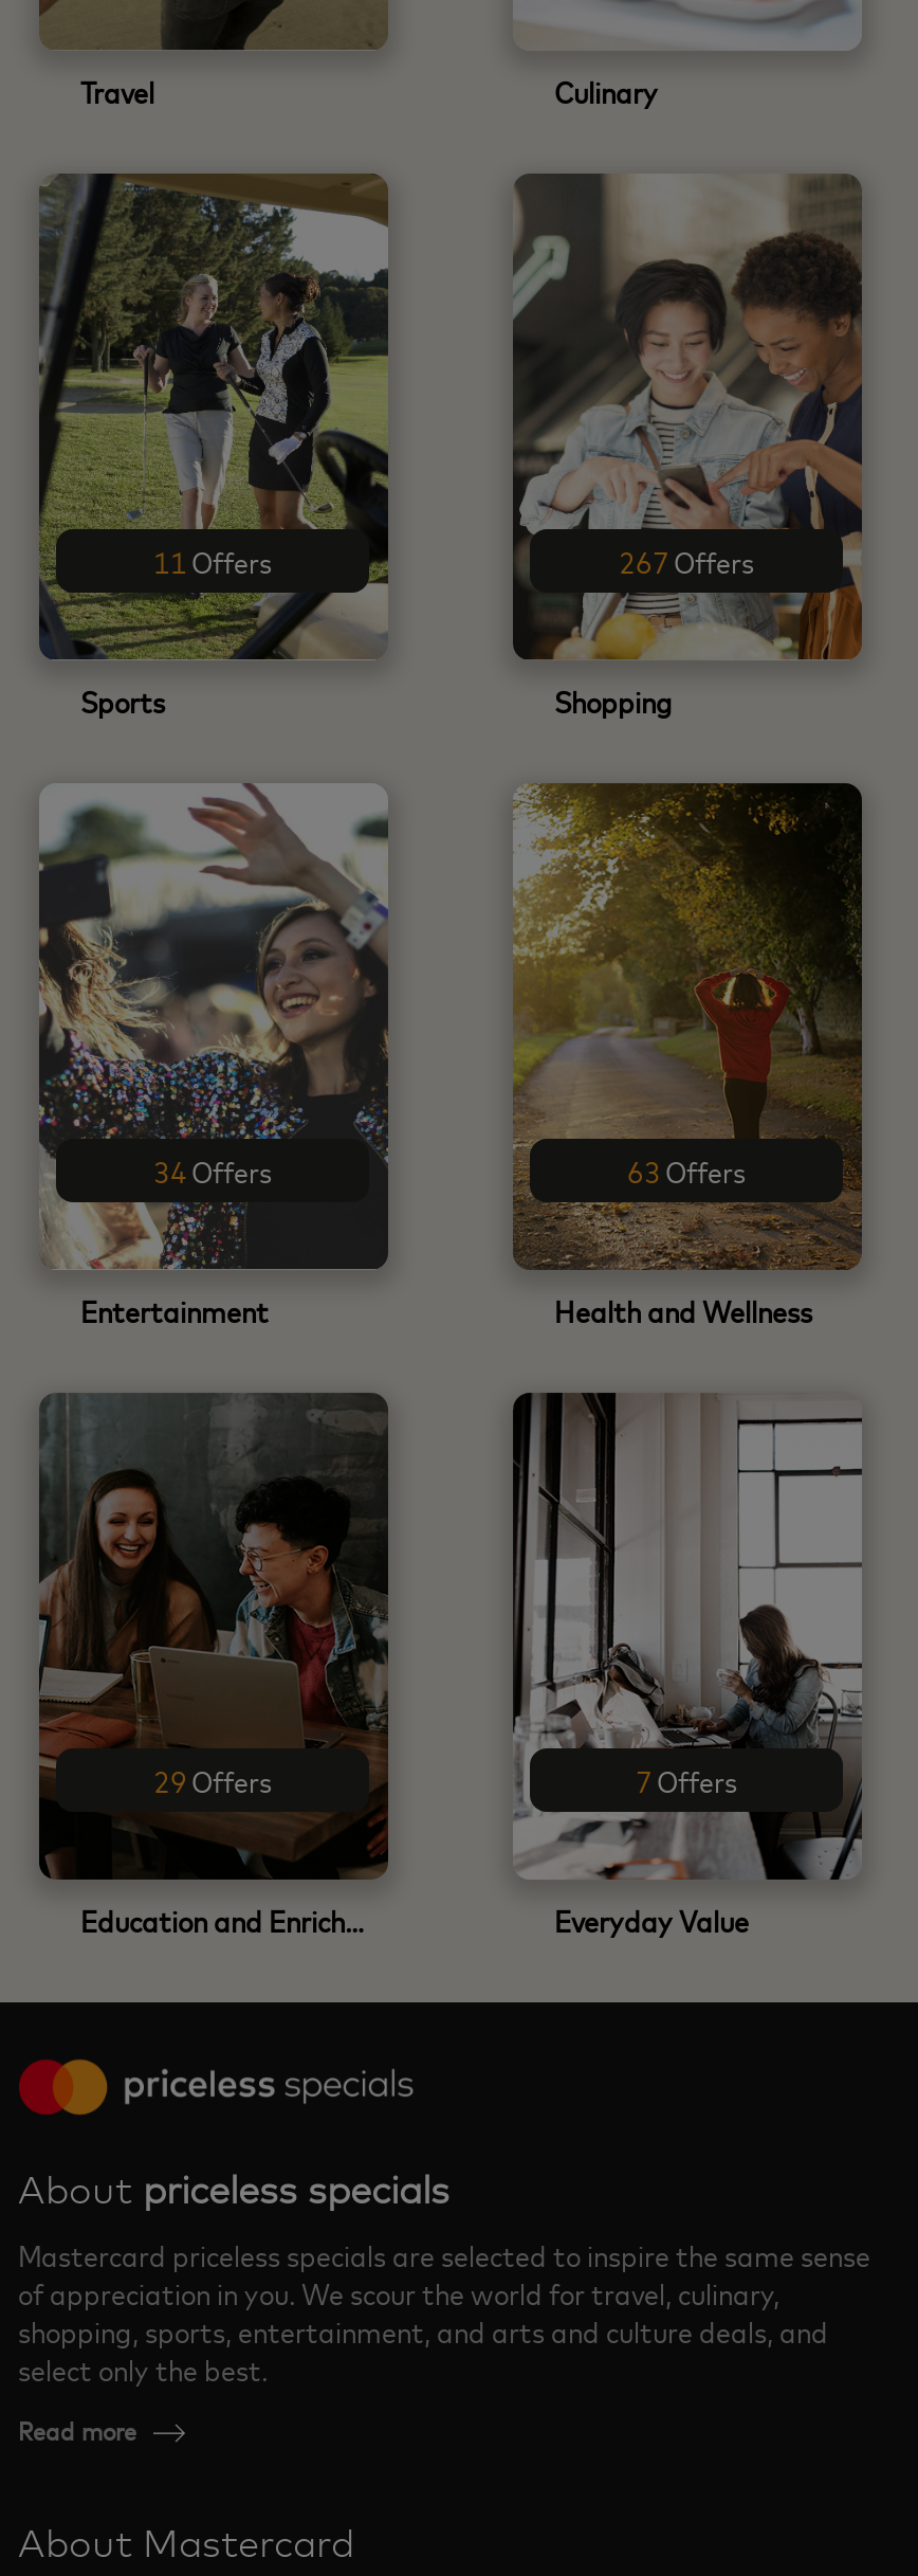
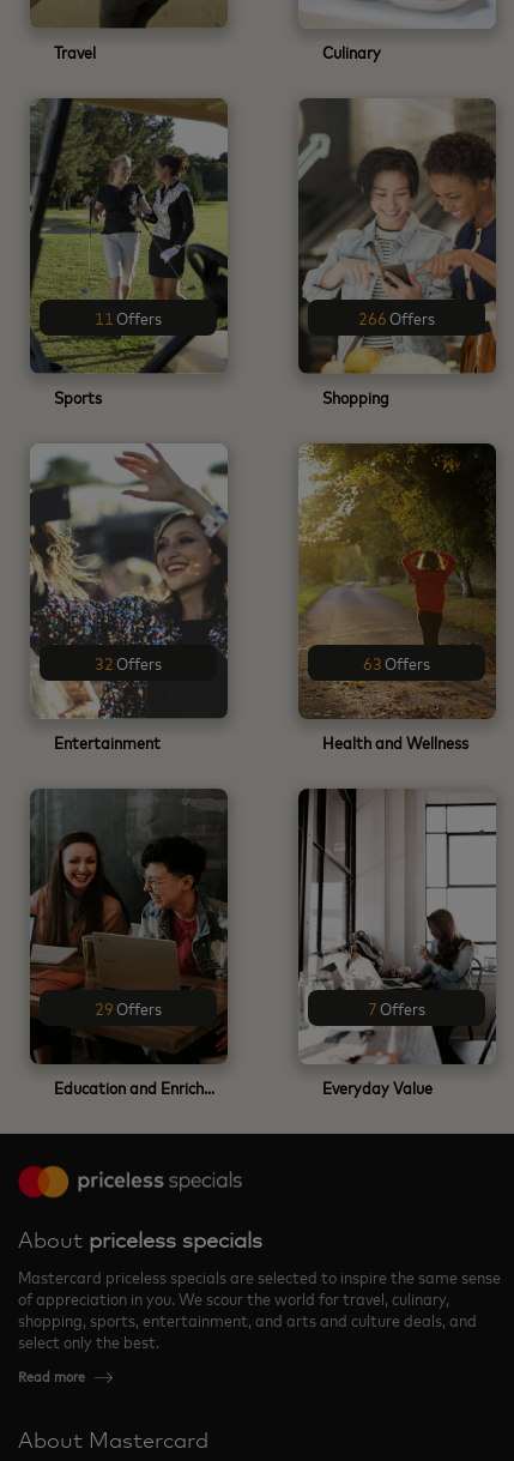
[619,543,754,581] 267 Offers -> [358,307,435,329] 266 Offers
[153,1152,272,1190] 34 Offers -> [95,652,162,674] 32 Offers

